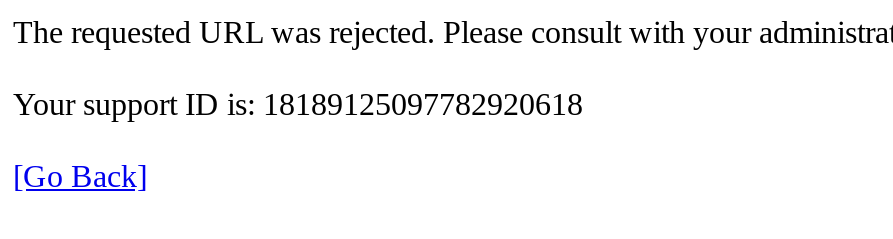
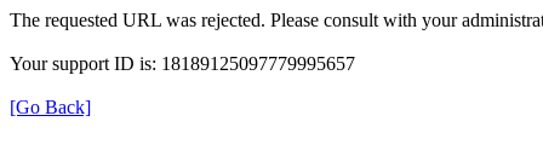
[13,87,583,121] Your support ID is: 18189125097782920618 -> [10,53,355,74] Your support ID is: 18189125097779995657

